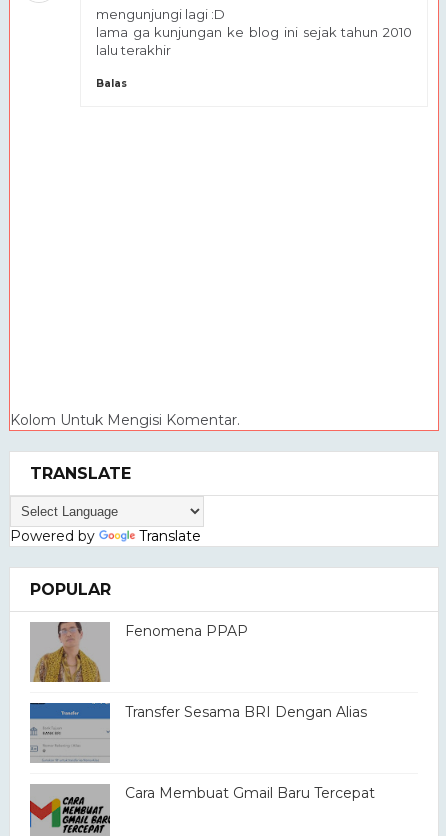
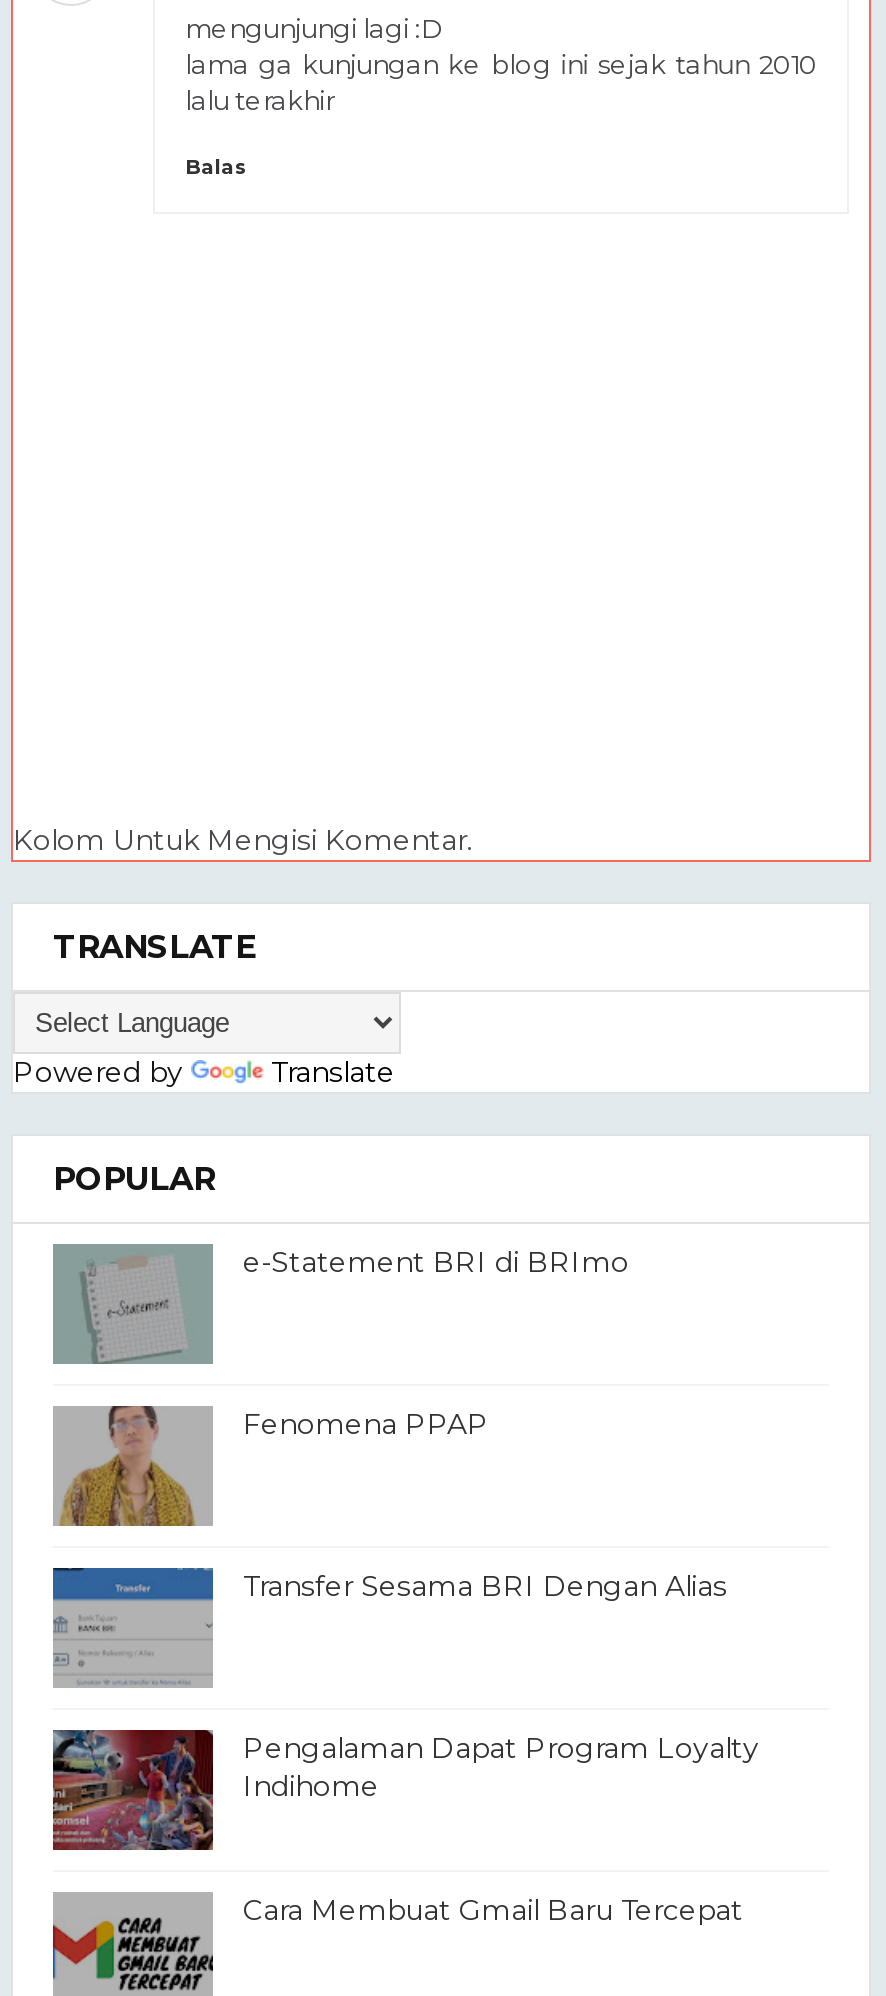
none -> [55,1244,629,1364] [image] | e-Statement BRI di BRImo
none -> [53,1730,759,1850] [image] | Pengalaman Dapat Program Loyalty | Indihome

